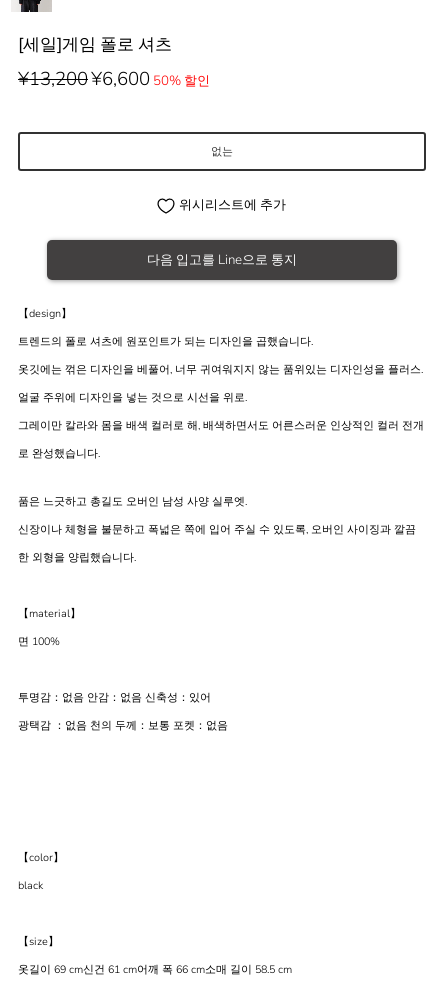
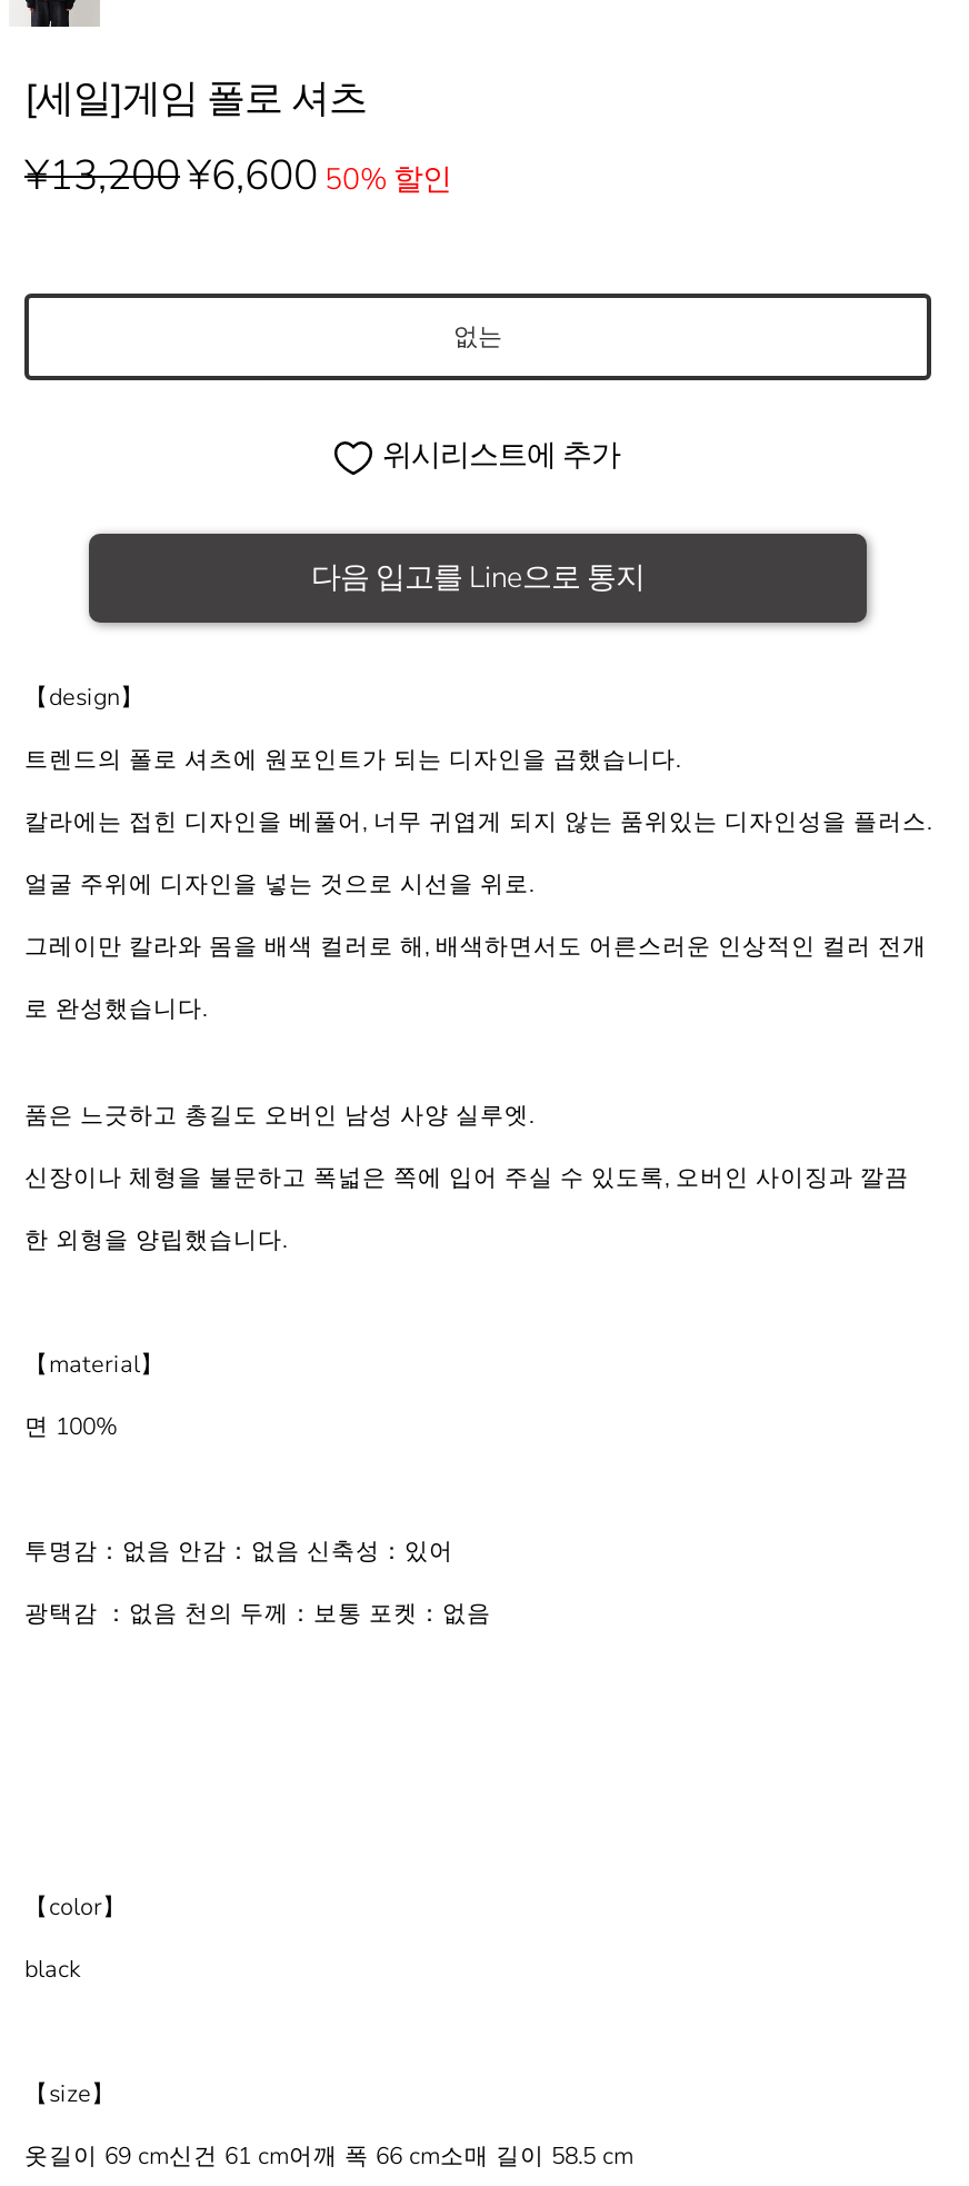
[18,362,423,377] 옷깃에는 꺾은 디자인을 베풀어, 너무 귀여워지지 않는 품위있는 디자인성을 플러스. -> [24,805,931,839] 칼라에는 접힌 디자인을 베풀어, 너무 귀엽게 되지 않는 품위있는 디자인성을 플러스.

